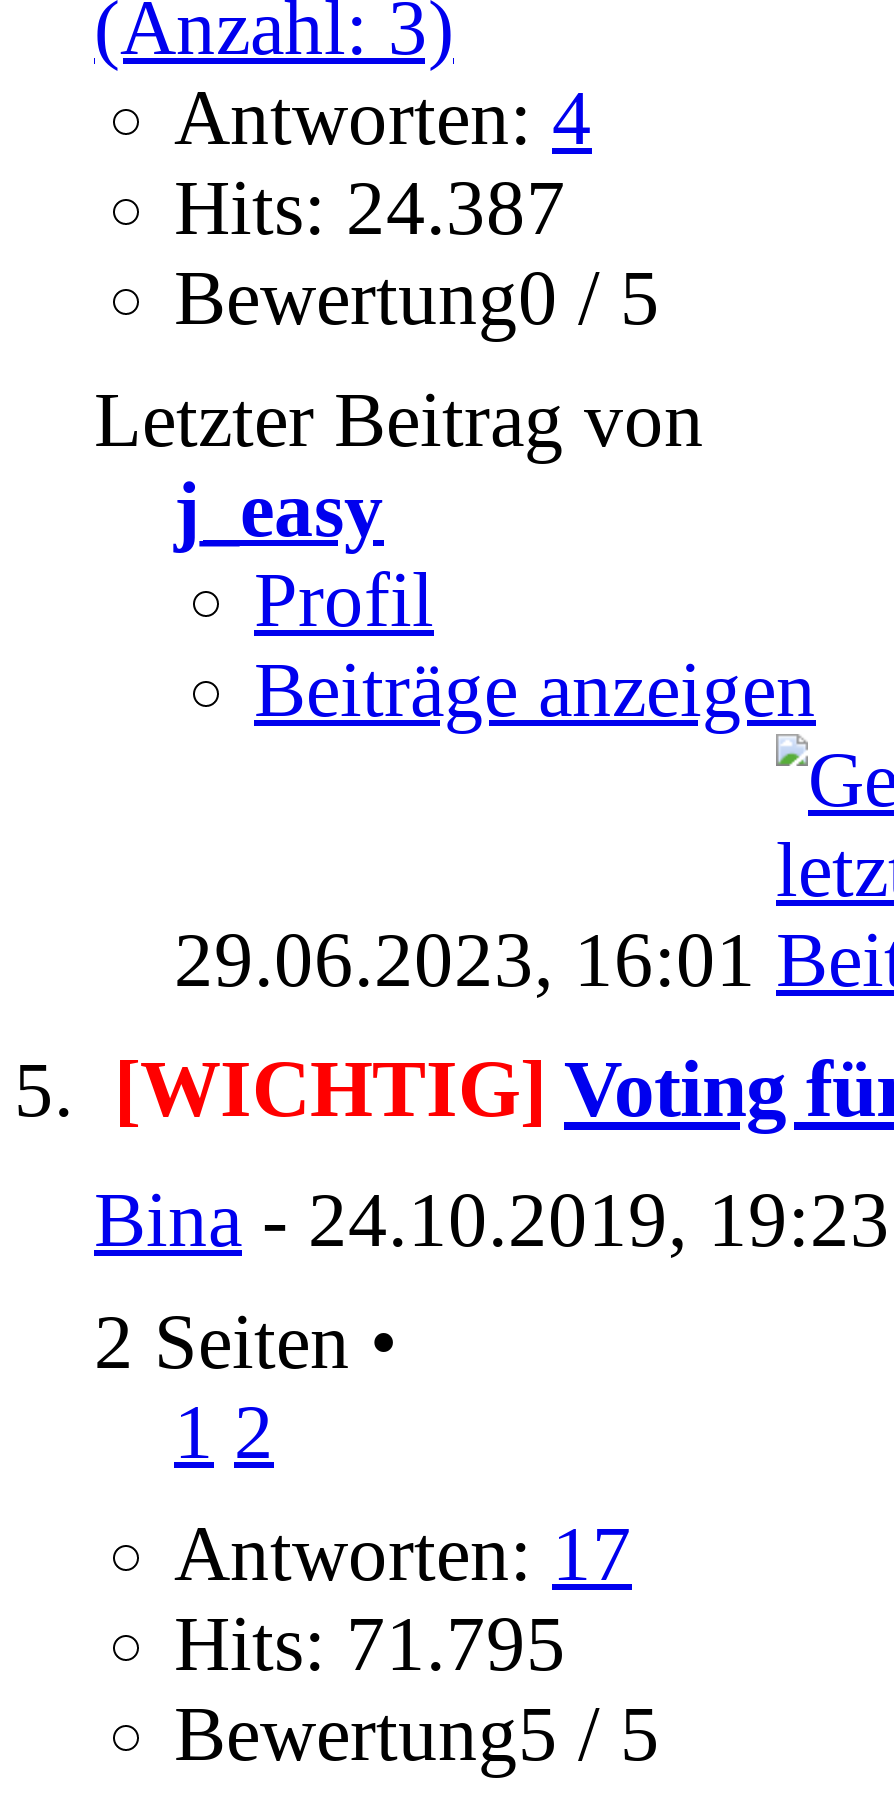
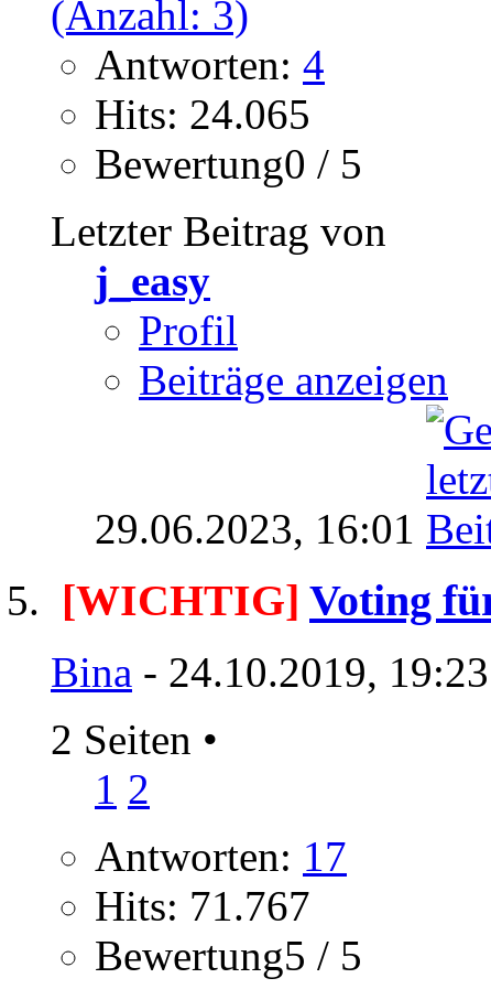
[174,165,566,251] Hits: 24.387 -> [95,91,310,138] Hits: 24.065
[174,1600,566,1686] Hits: 71.795 -> [95,882,310,929] Hits: 71.767

